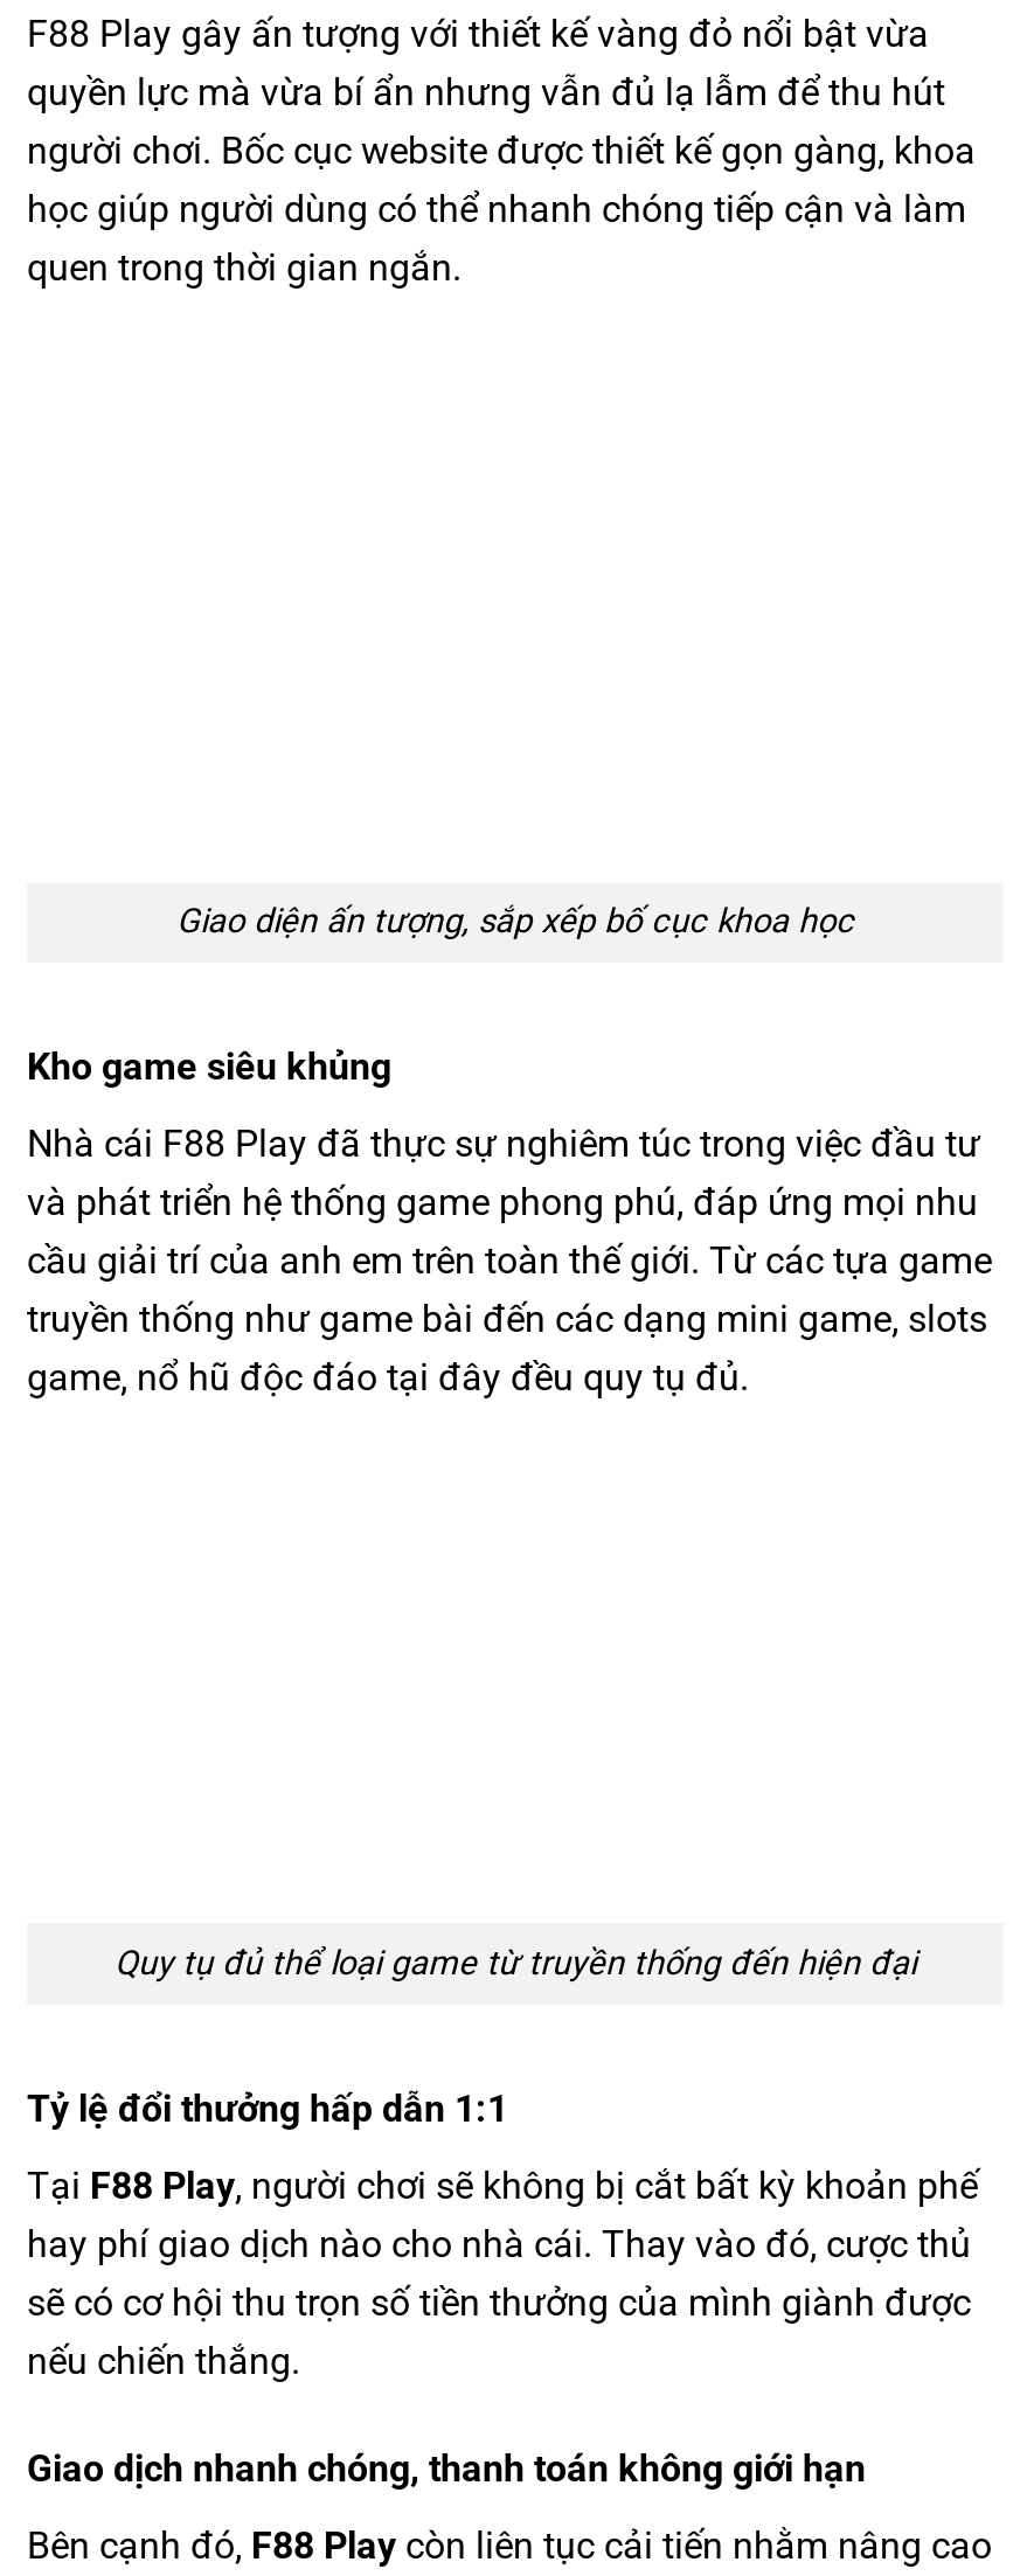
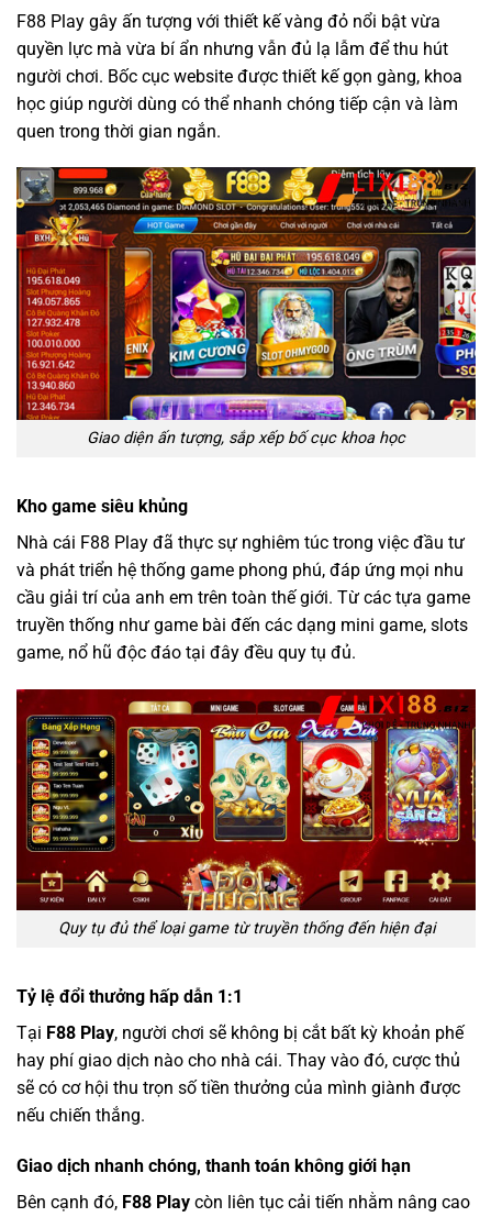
none -> [15,166,477,421] [image]
none -> [15,688,477,911] [image]

